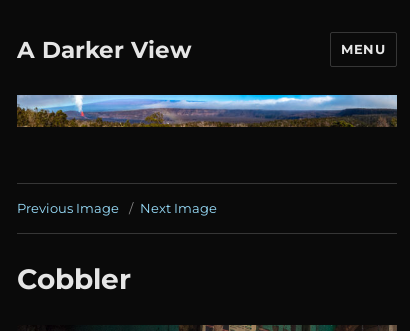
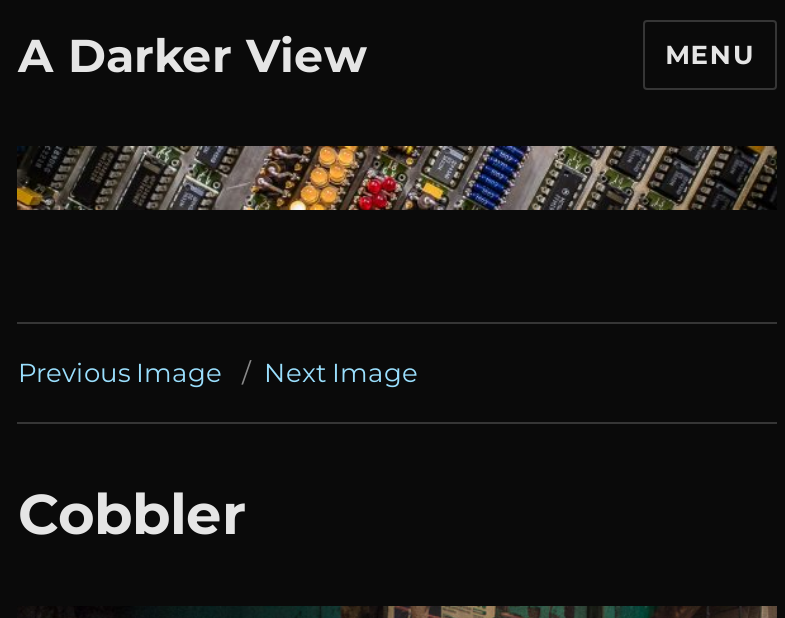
[16,94,398,128] [image] -> [17,144,777,212] [image]

